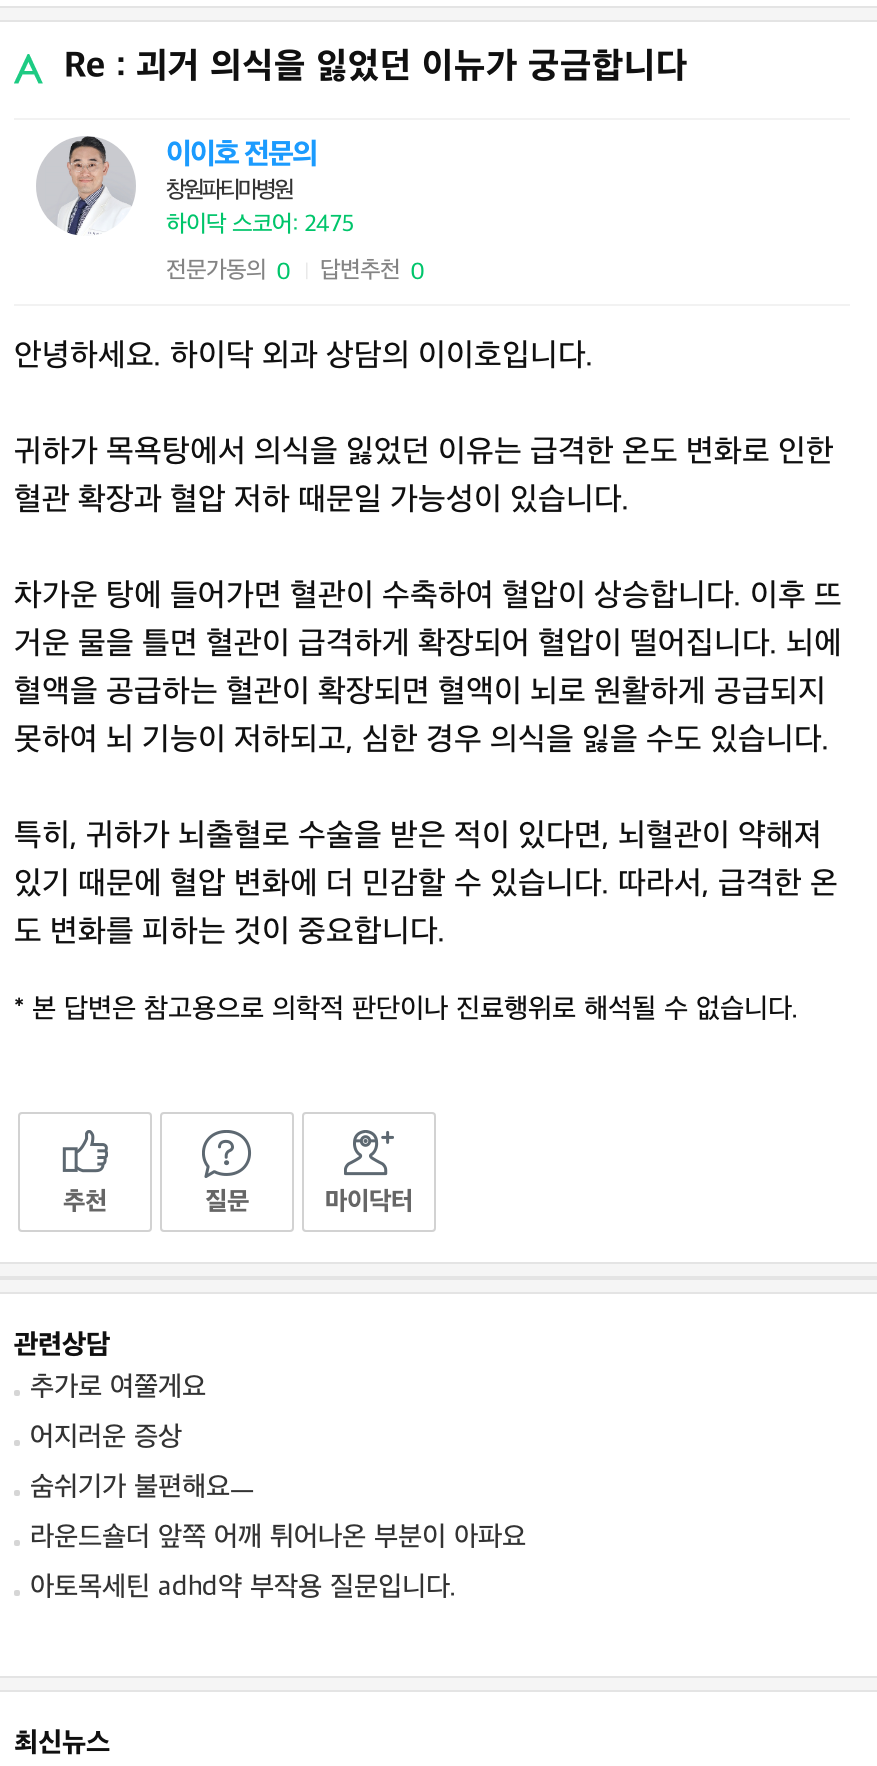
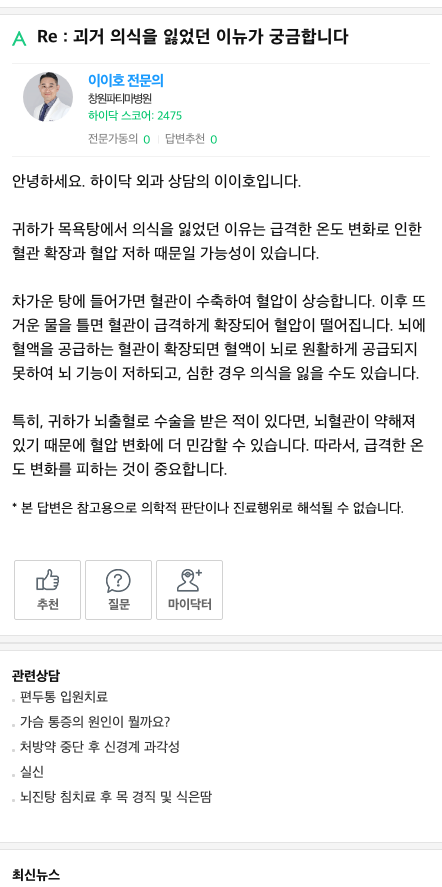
[30,1370,206,1404] 추가로 여쭐게요 -> [20,689,108,706] 편두통 입원치료
[30,1420,182,1454] 어지러운 증상 -> [20,714,170,731] 가슴 통증의 원인이 뭘까요?
[30,1470,254,1504] 숨쉬기가 불편해요ㅡ -> [20,739,180,756] 처방약 중단 후 신경계 과각성
[30,1520,526,1554] 라운드숄더 앞쪽 어깨 튀어나온 부분이 아파요 -> [20,764,44,781] 실신
[30,1570,456,1604] 아토목세틴 adhd약 부작용 질문입니다. -> [20,789,212,806] 뇌진탕 침치료 후 목 경직 및 식은땀

